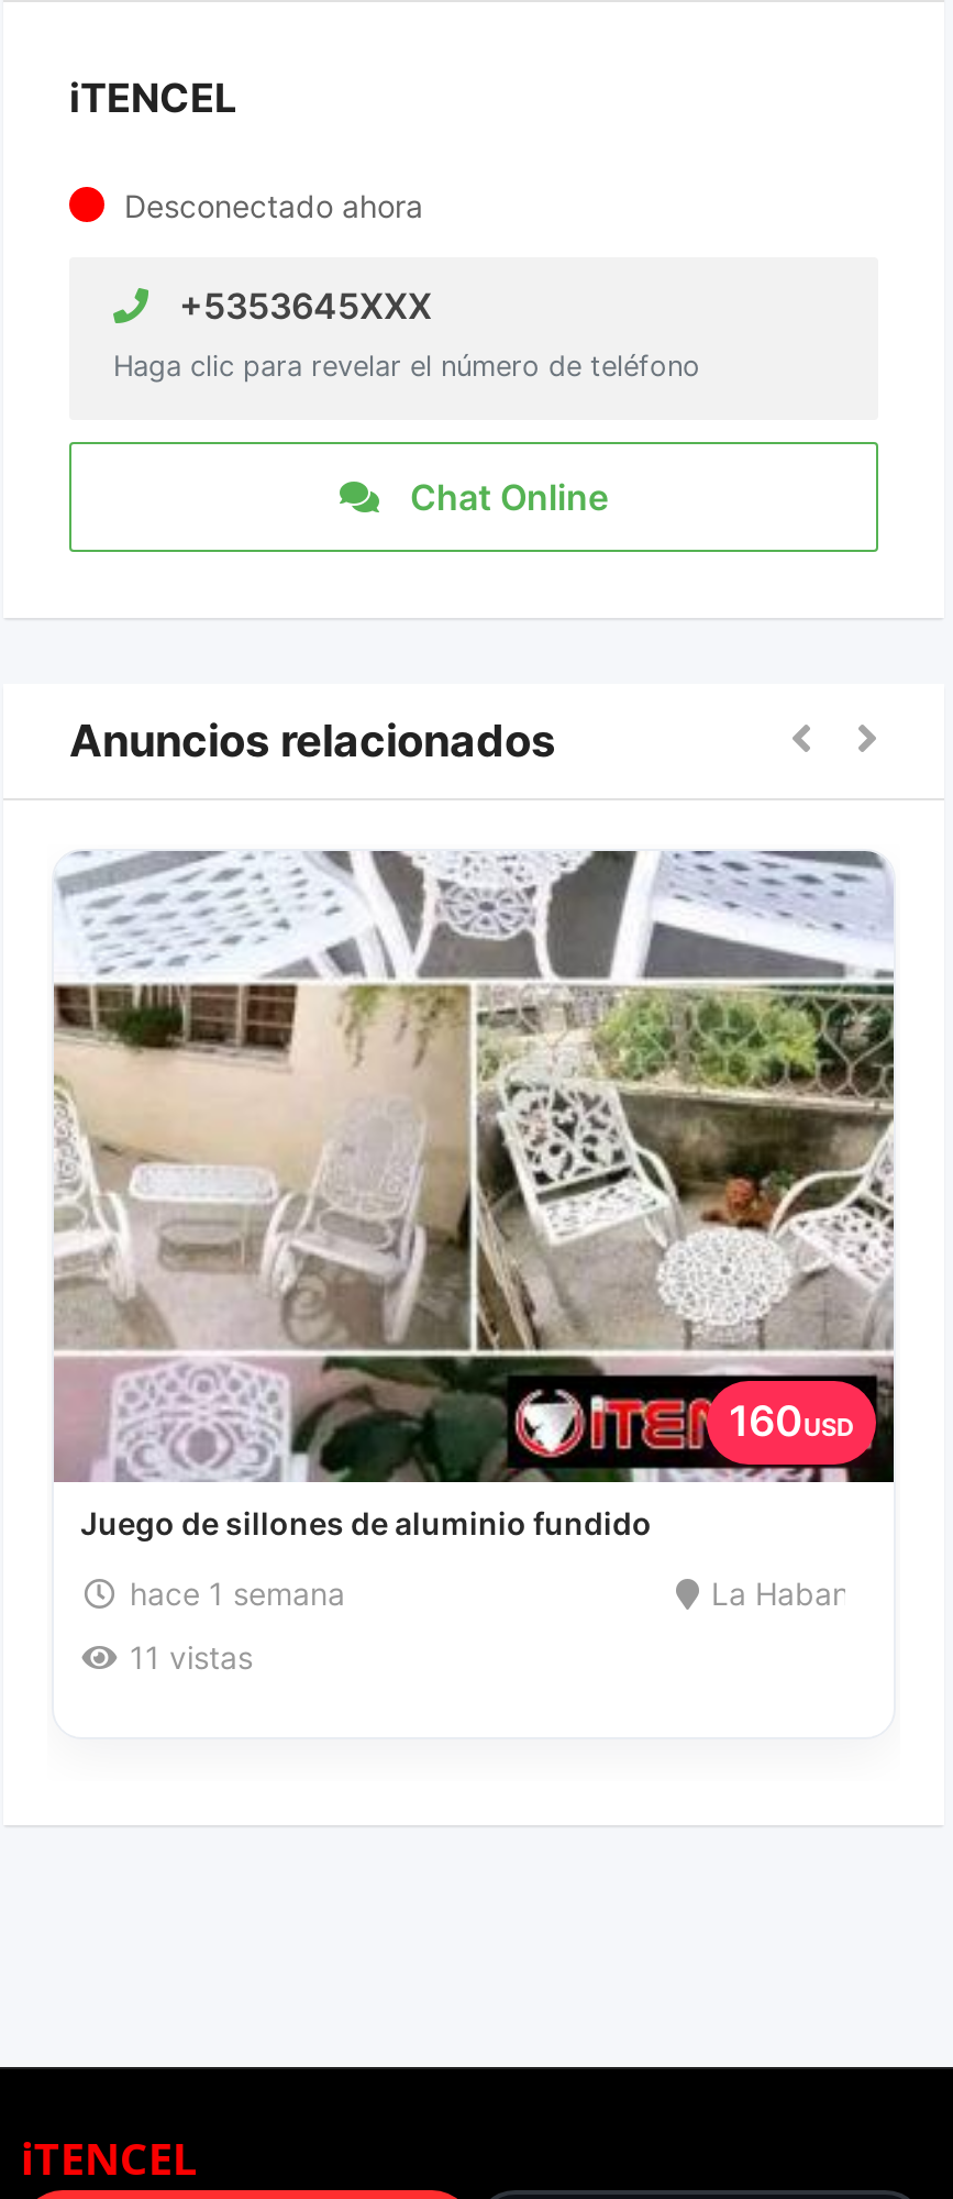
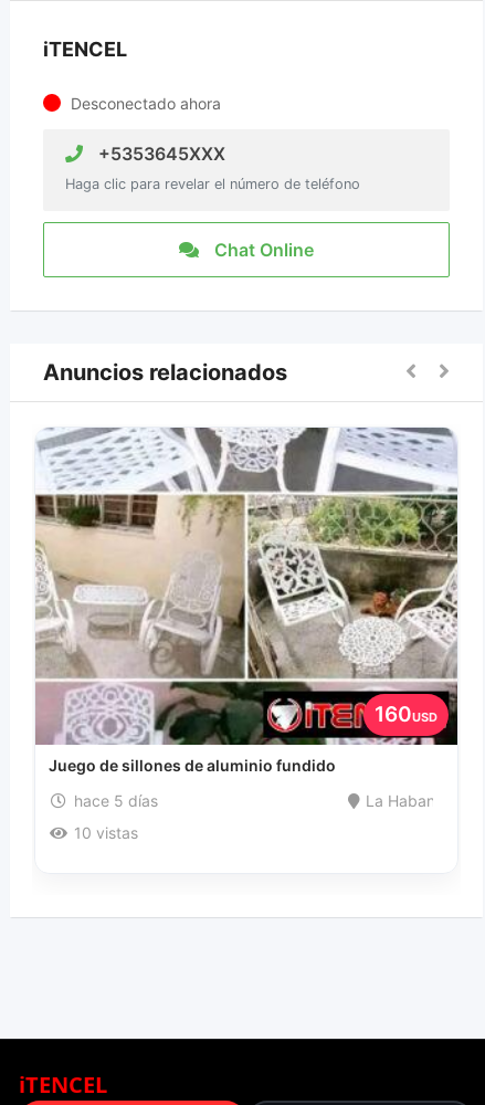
[130,1573,345,1611] hace 1 semana -> [73,791,157,809] hace 5 días
[130,1637,253,1675] 11 vistas -> [73,823,138,841] 10 vistas

